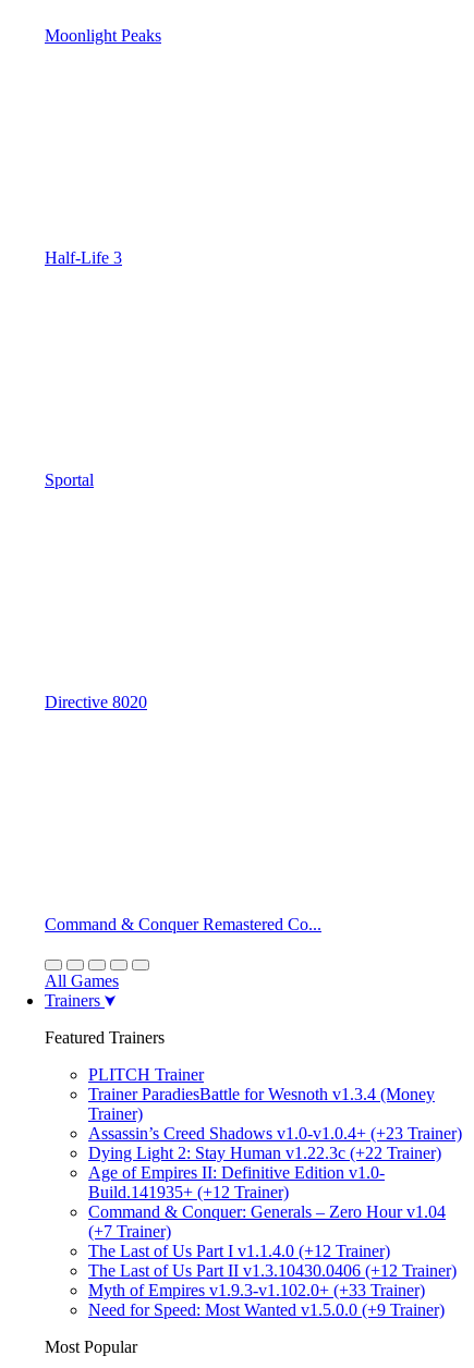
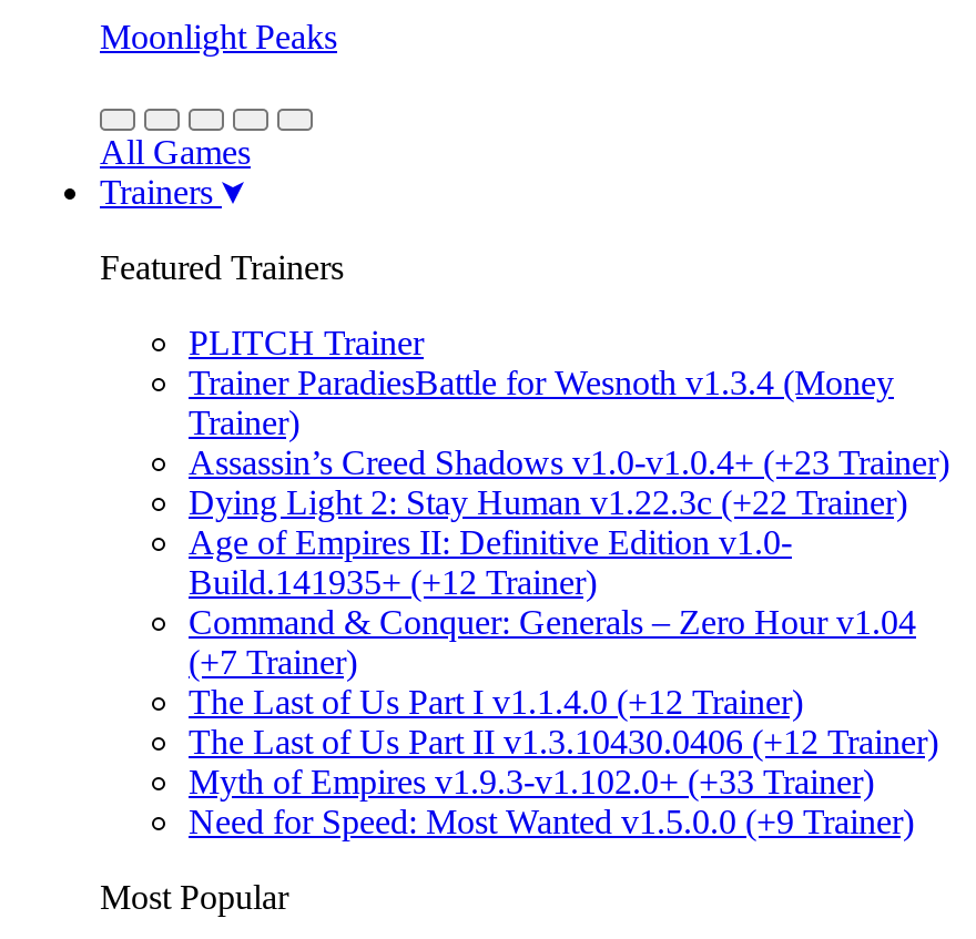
[45,248,122,267] Half-Life 3 -> none
[45,471,94,489] Sportal -> none
[45,693,147,711] Directive 8020 -> none
[45,915,321,933] Command & Conquer Remastered Co... -> none

